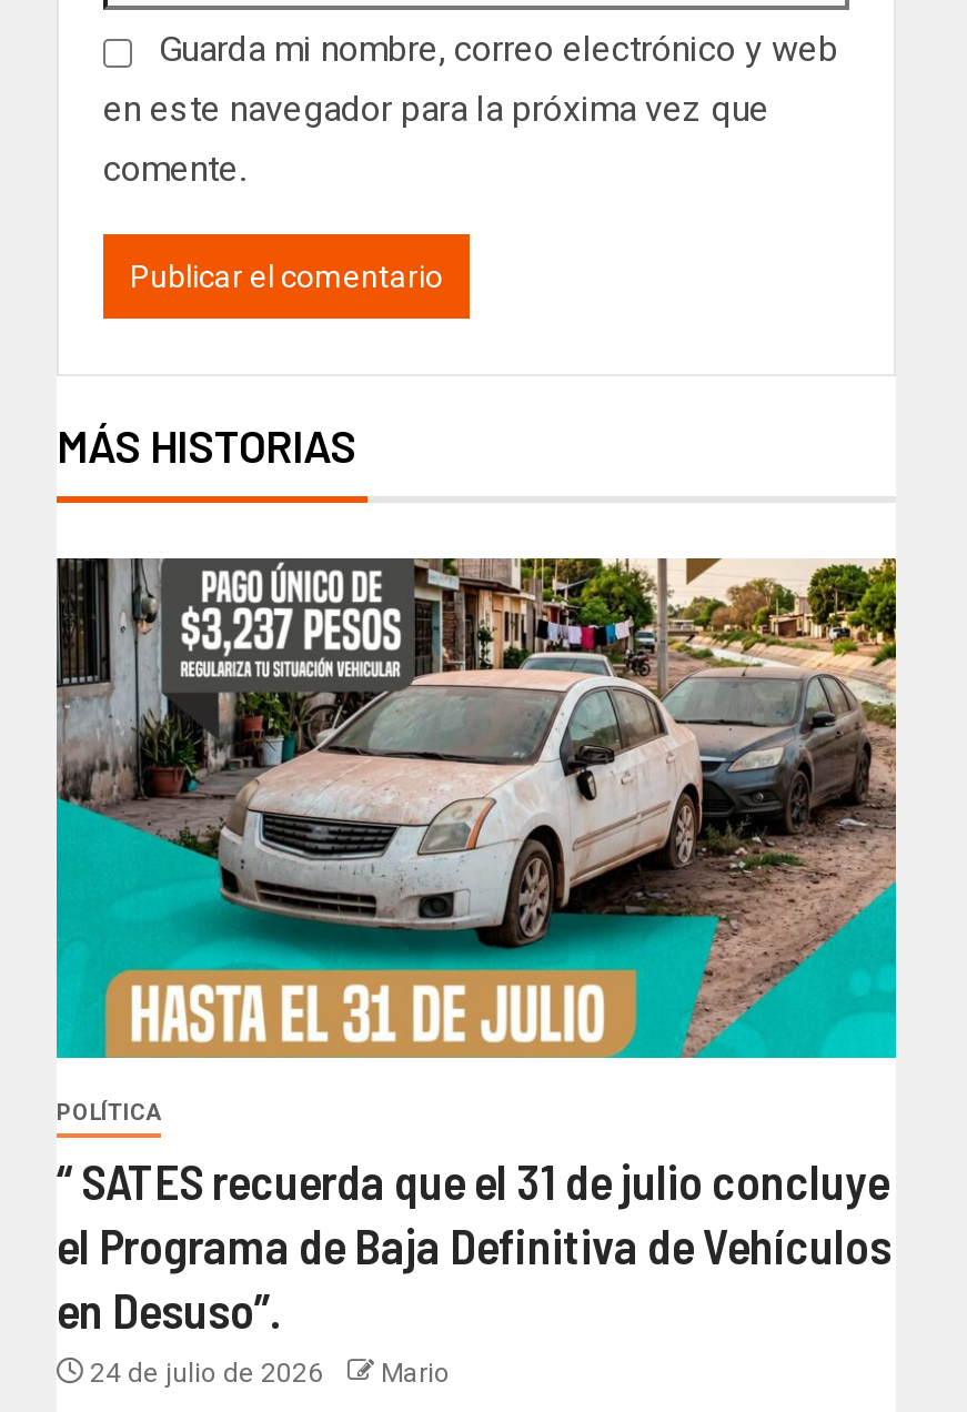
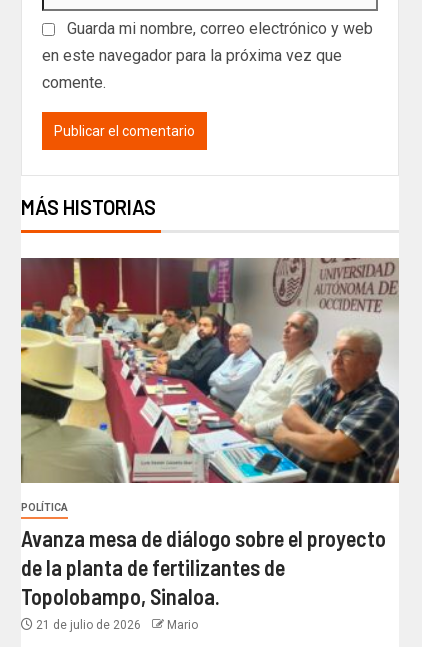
[54,556,898,1060] [image] -> [20,257,400,484] [image]
[57,1151,892,1389] “ SATES recuerda que el 31 de julio concluye | el Programa de Baja Definitiva de Vehículos | en Desuso”. | 24 de julio de 2026 -> [21,525,386,632] Avanza mesa de diálogo sobre el proyecto | de la planta de fertilizantes de | Topolobampo, Sinaloa. | 21 de julio de 2026

